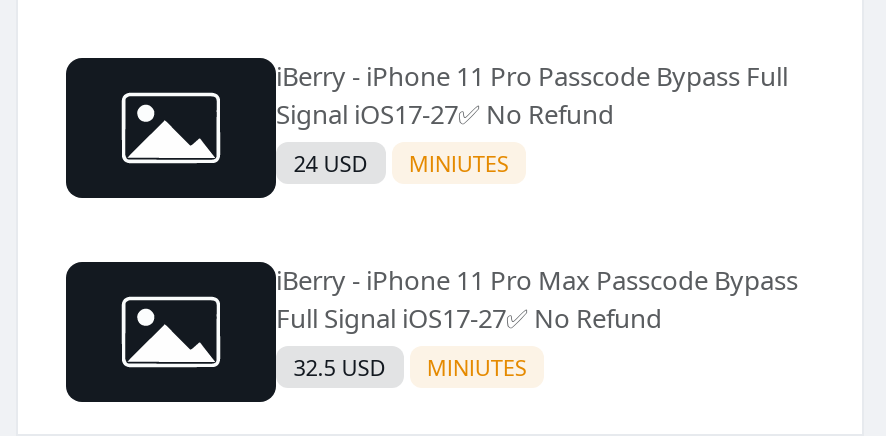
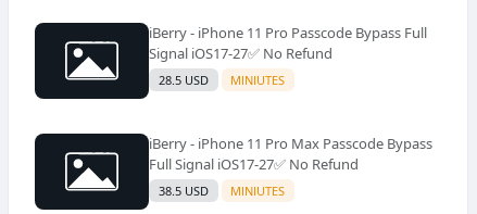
[294,148,509,178] 24 USD MINIUTES -> [158,71,285,88] 28.5 USD MINIUTES
[294,352,527,382] 32.5 USD MINIUTES -> [158,182,285,199] 38.5 USD MINIUTES

